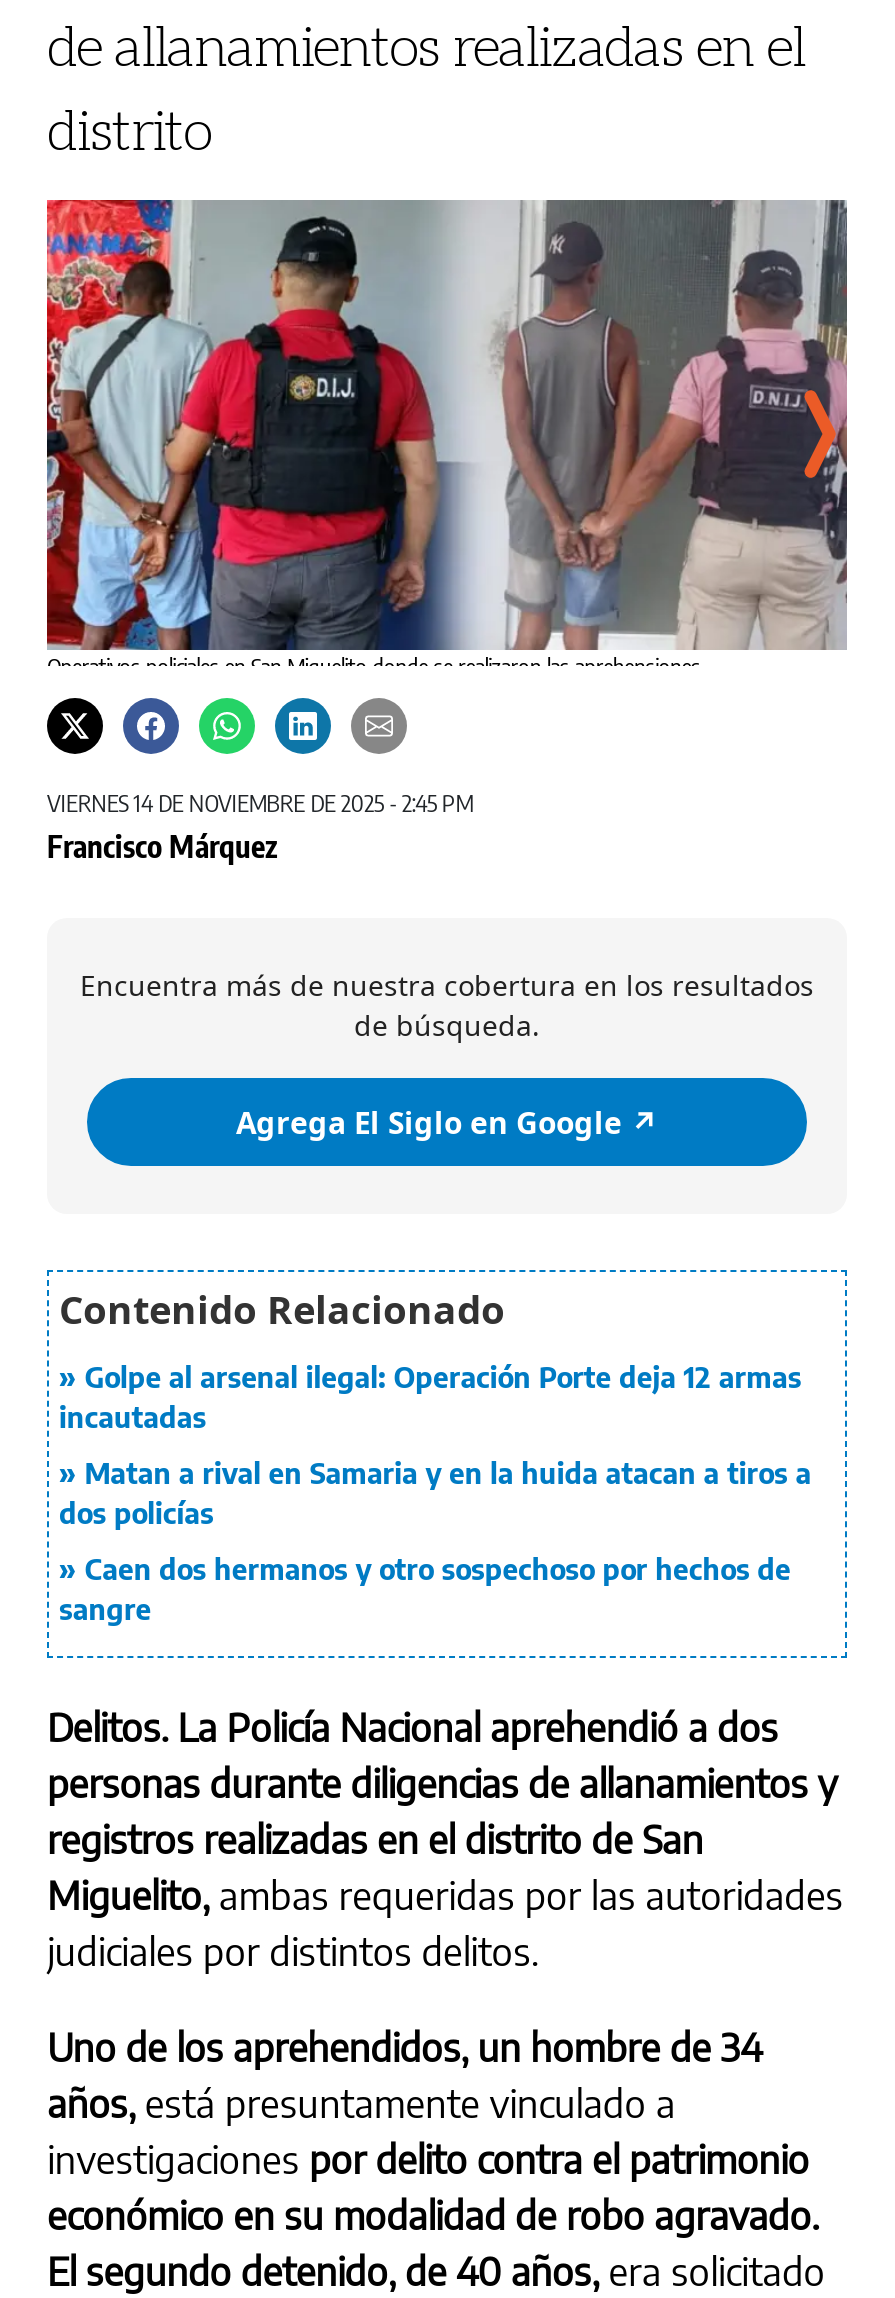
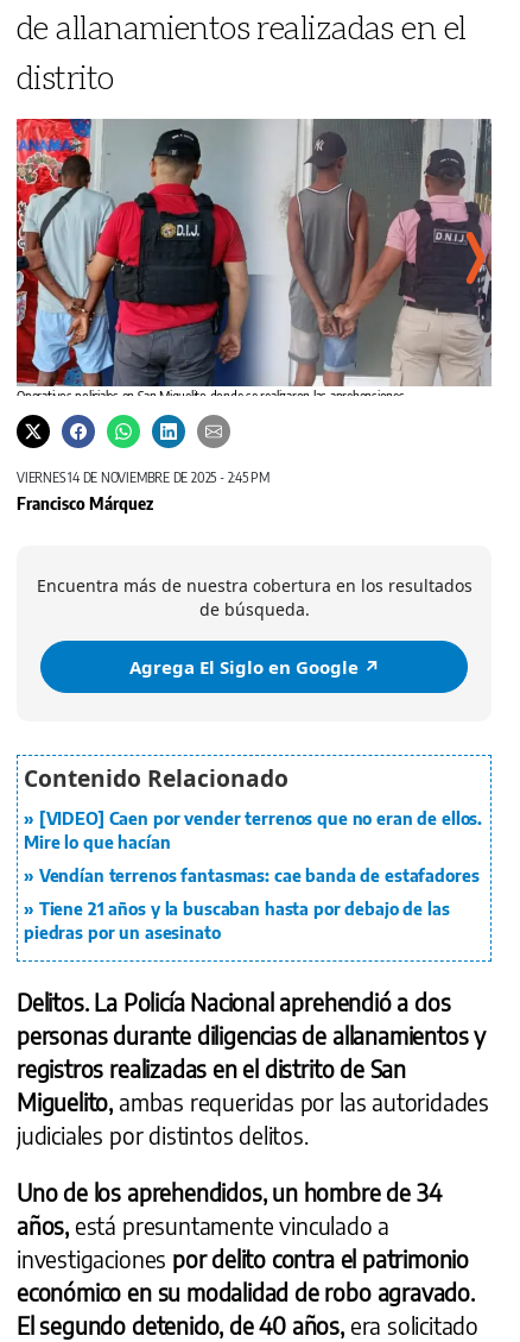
[59,1360,801,1434] Golpe al arsenal ilegal: Operación Porte deja 12 armas | incautadas -> [24,809,482,853] [VIDEO] Caen por vender terrenos que no eran de ellos. | Mire lo que hacían
[59,1456,811,1530] Matan a rival en Samaria y en la huida atacan a tiros a | dos policías -> [39,866,479,886] Vendían terrenos fantasmas: cae banda de estafadores
[59,1552,791,1626] Caen dos hermanos y otro sospechoso por hechos de | sangre -> [24,899,449,943] Tiene 21 años y la buscaban hasta por debajo de las | piedras por un asesinato

